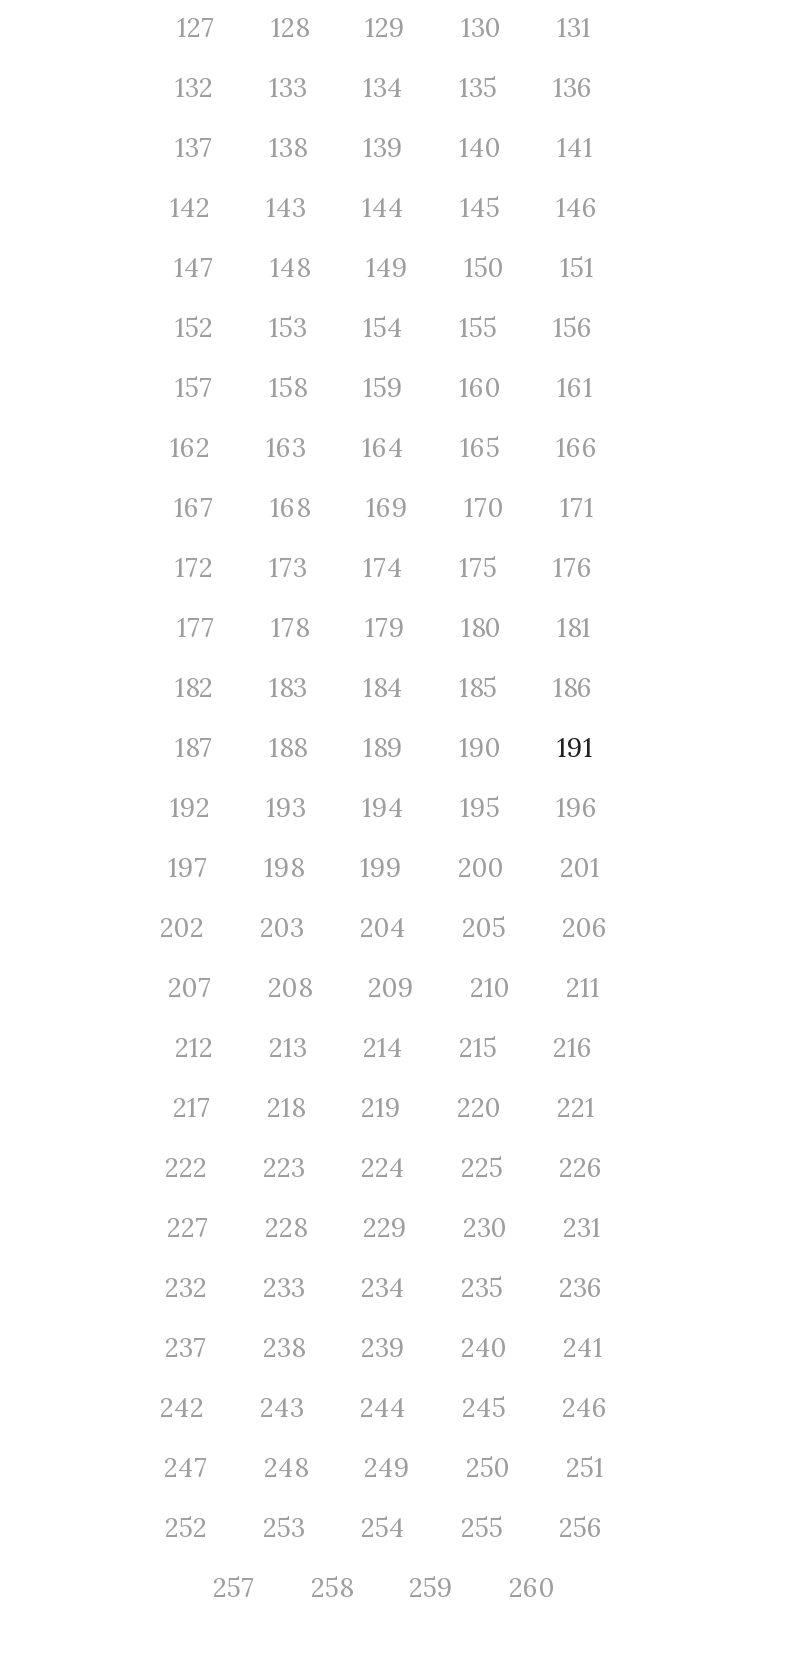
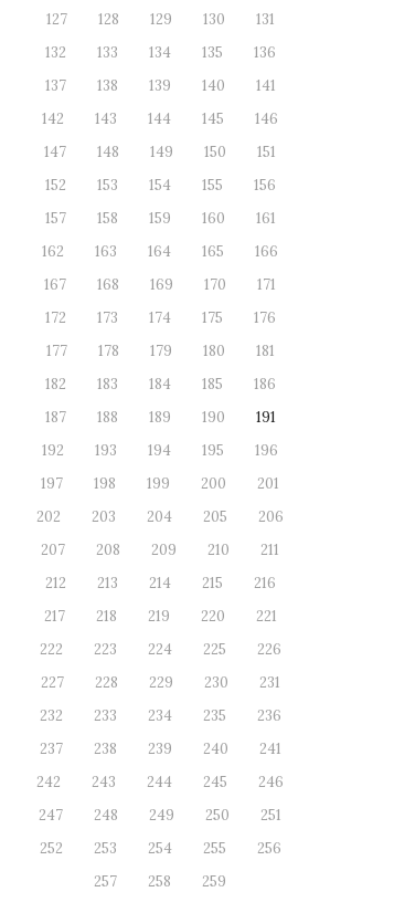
[509,1571,555,1605] 260 -> none

